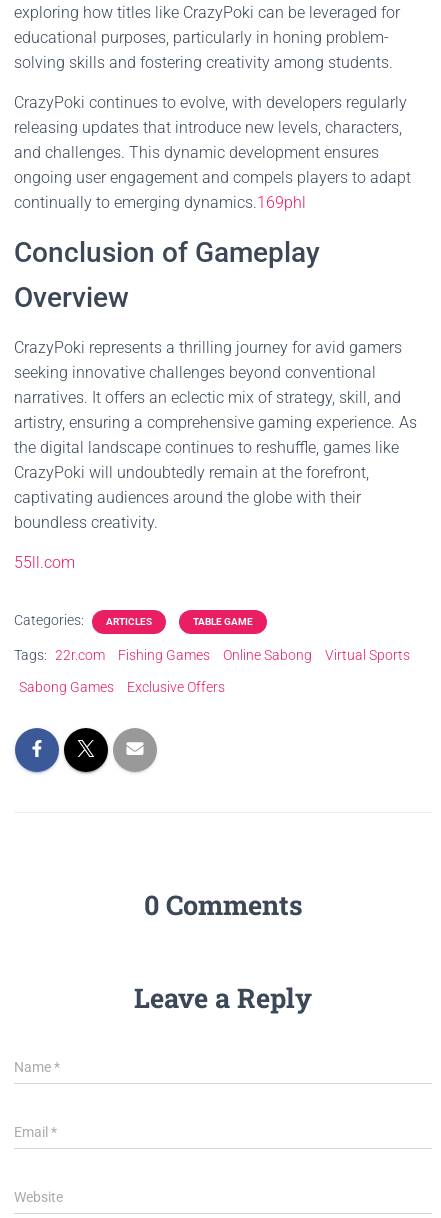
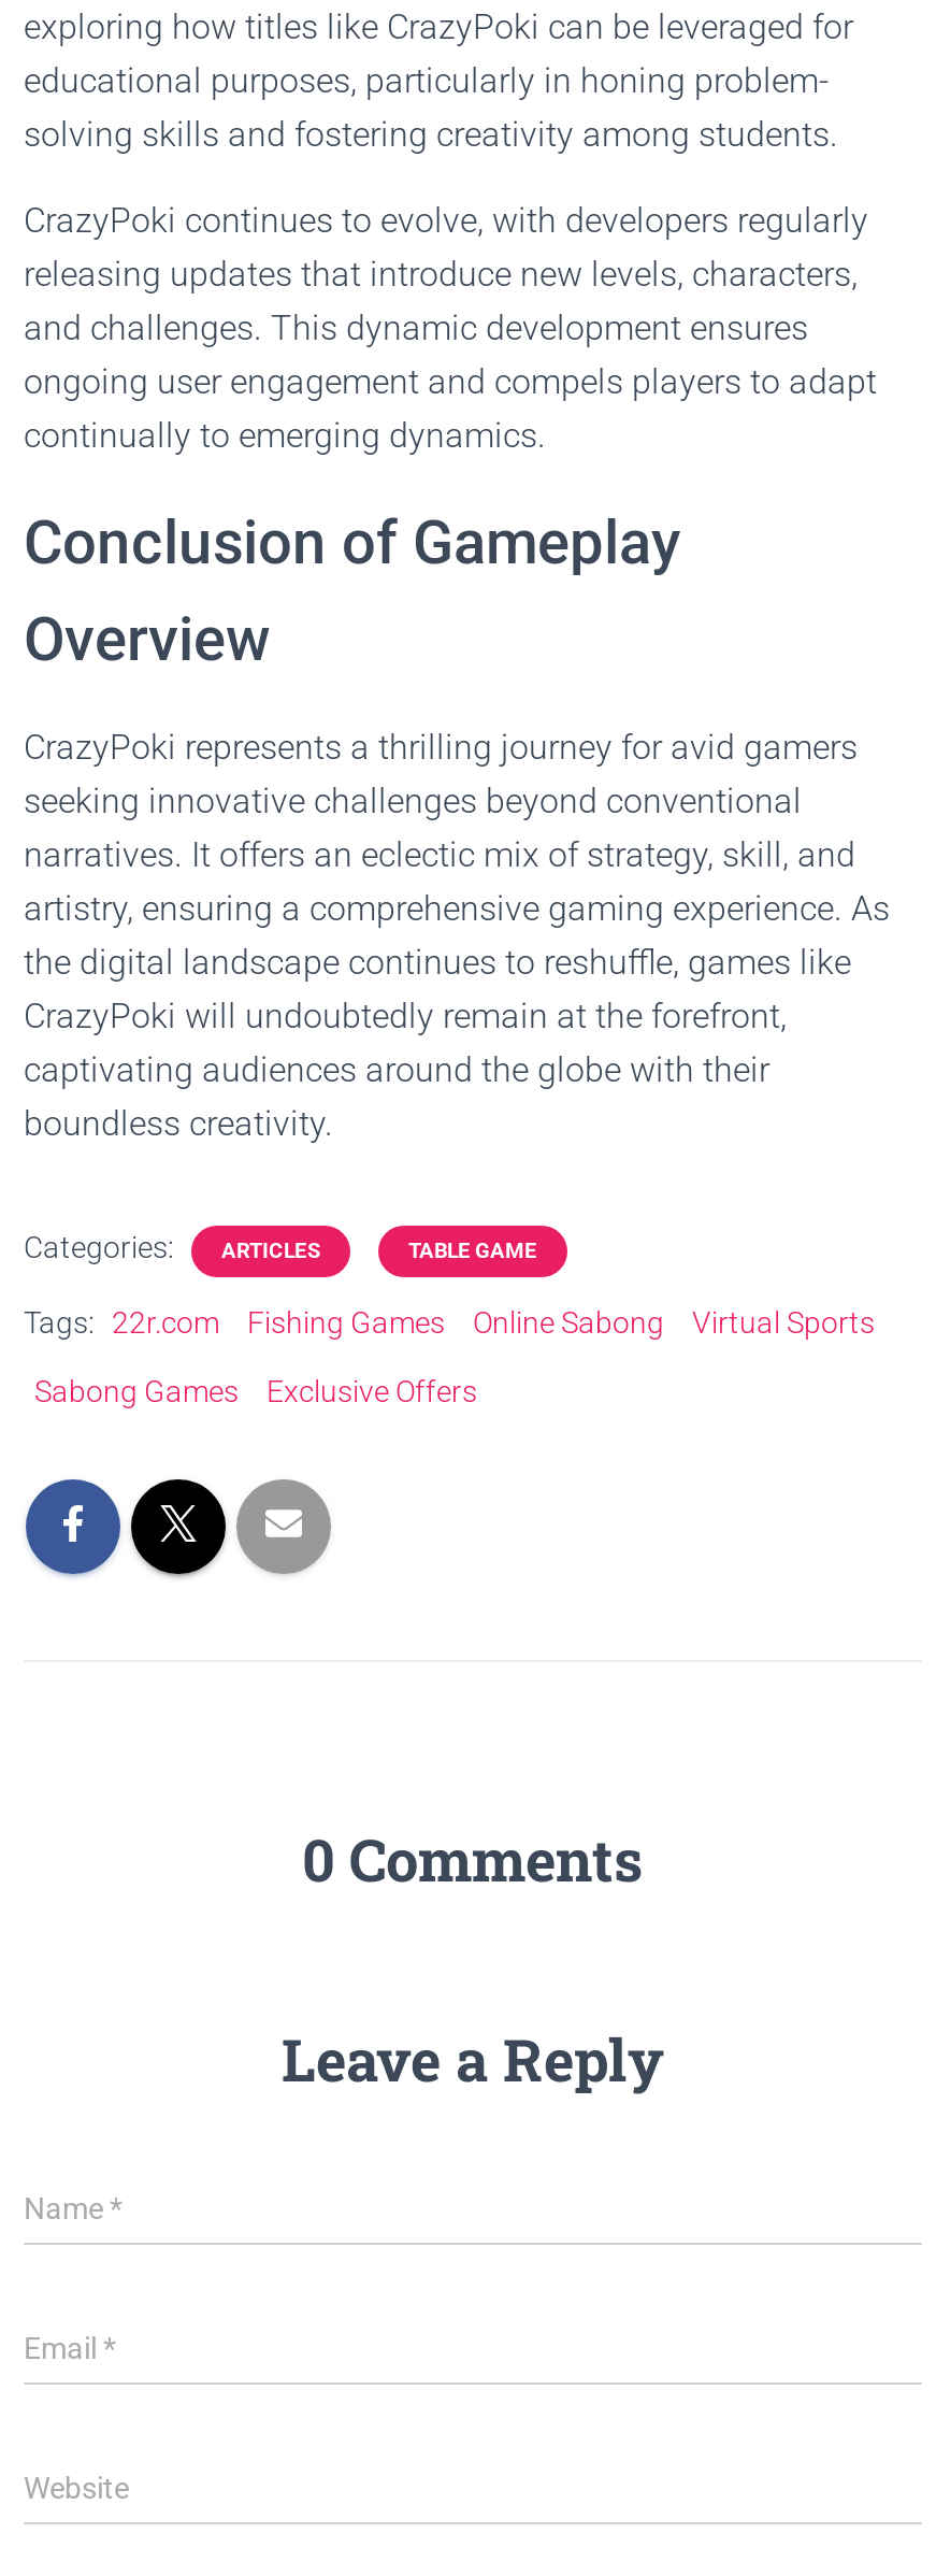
[14,193,306,212] continually to emerging dynamics. 169phl -> [24,415,546,456] continually to emerging dynamics.
[14,553,75,572] 55ll.com -> none

